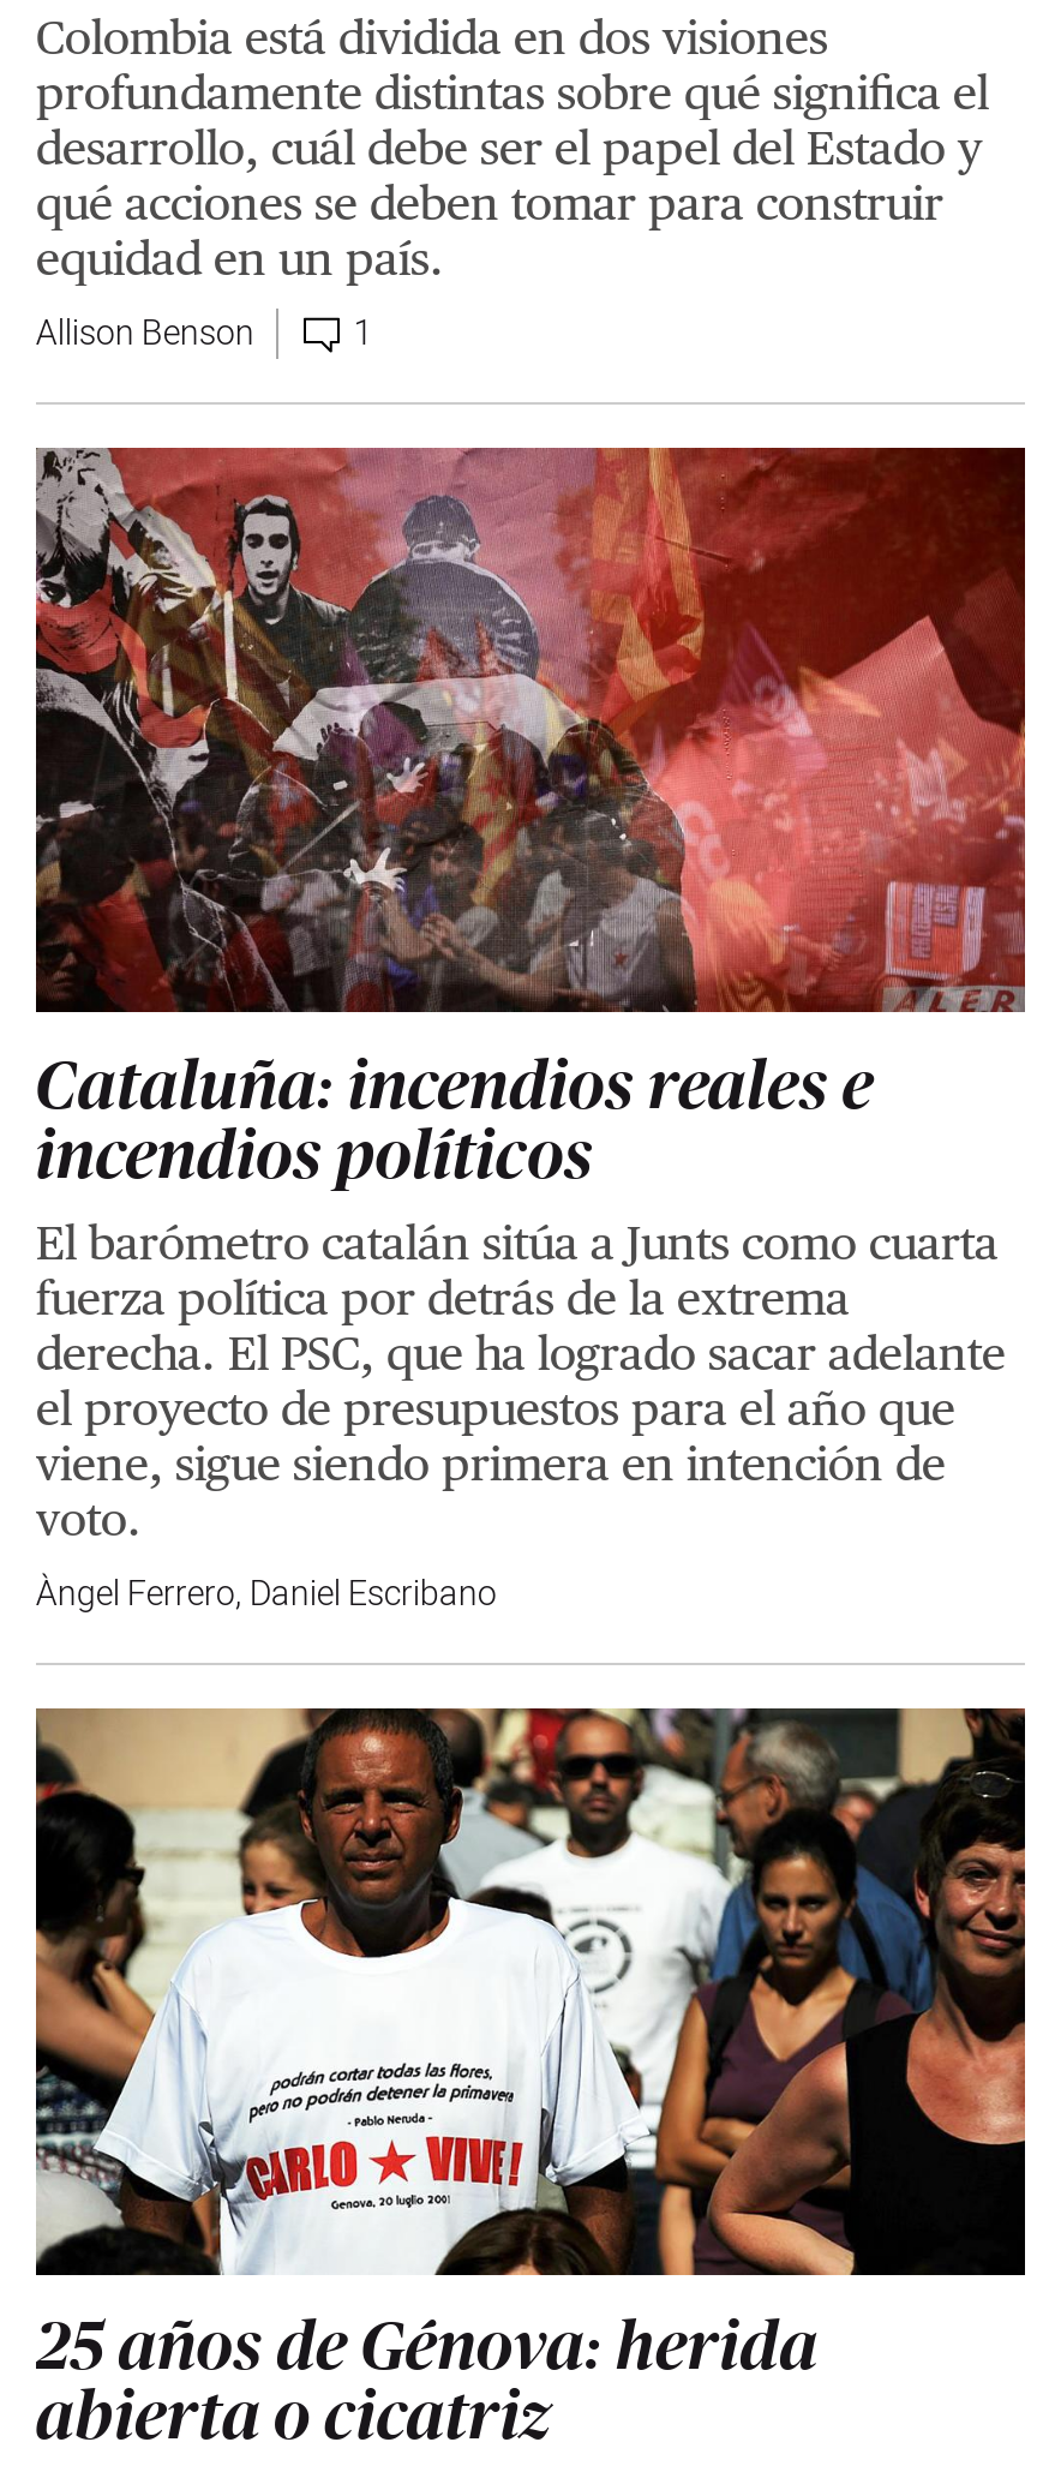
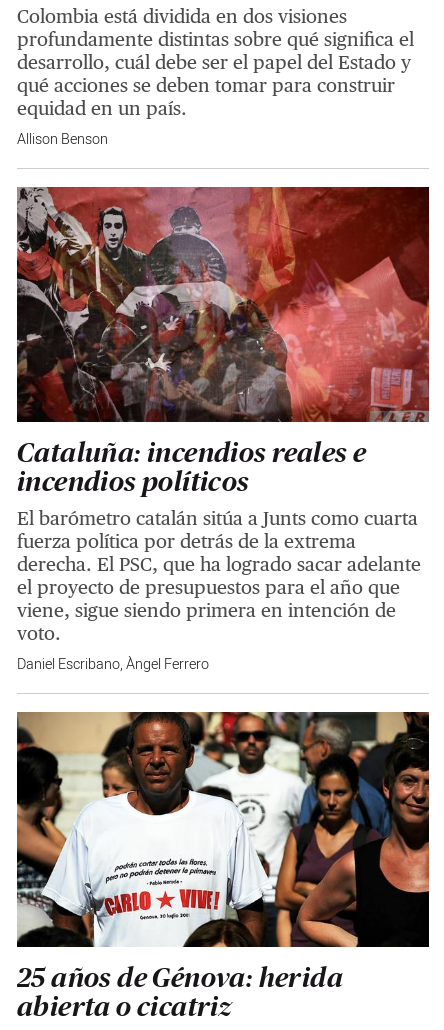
[353,308,373,359] 1 -> none
[36,1569,497,1620] Àngel Ferrero, Daniel Escribano -> [17,654,209,675] Daniel Escribano, Àngel Ferrero

